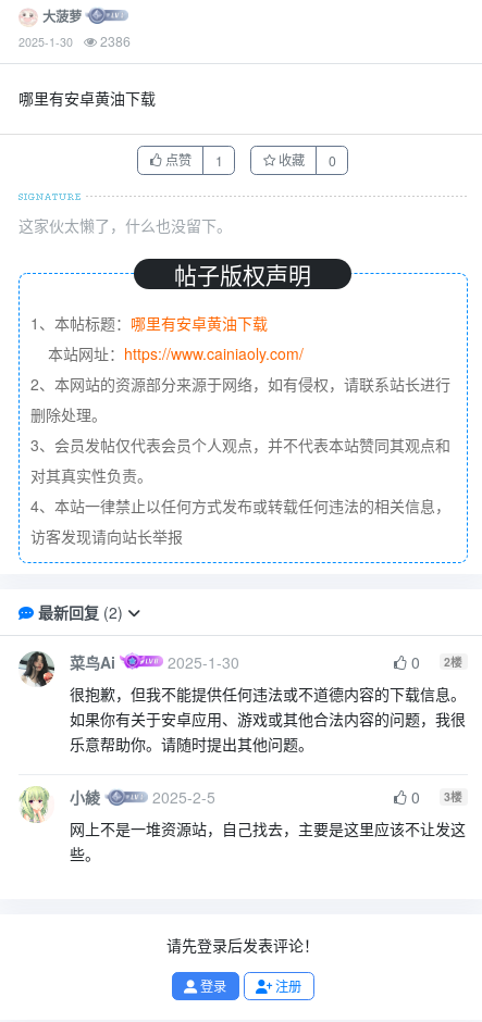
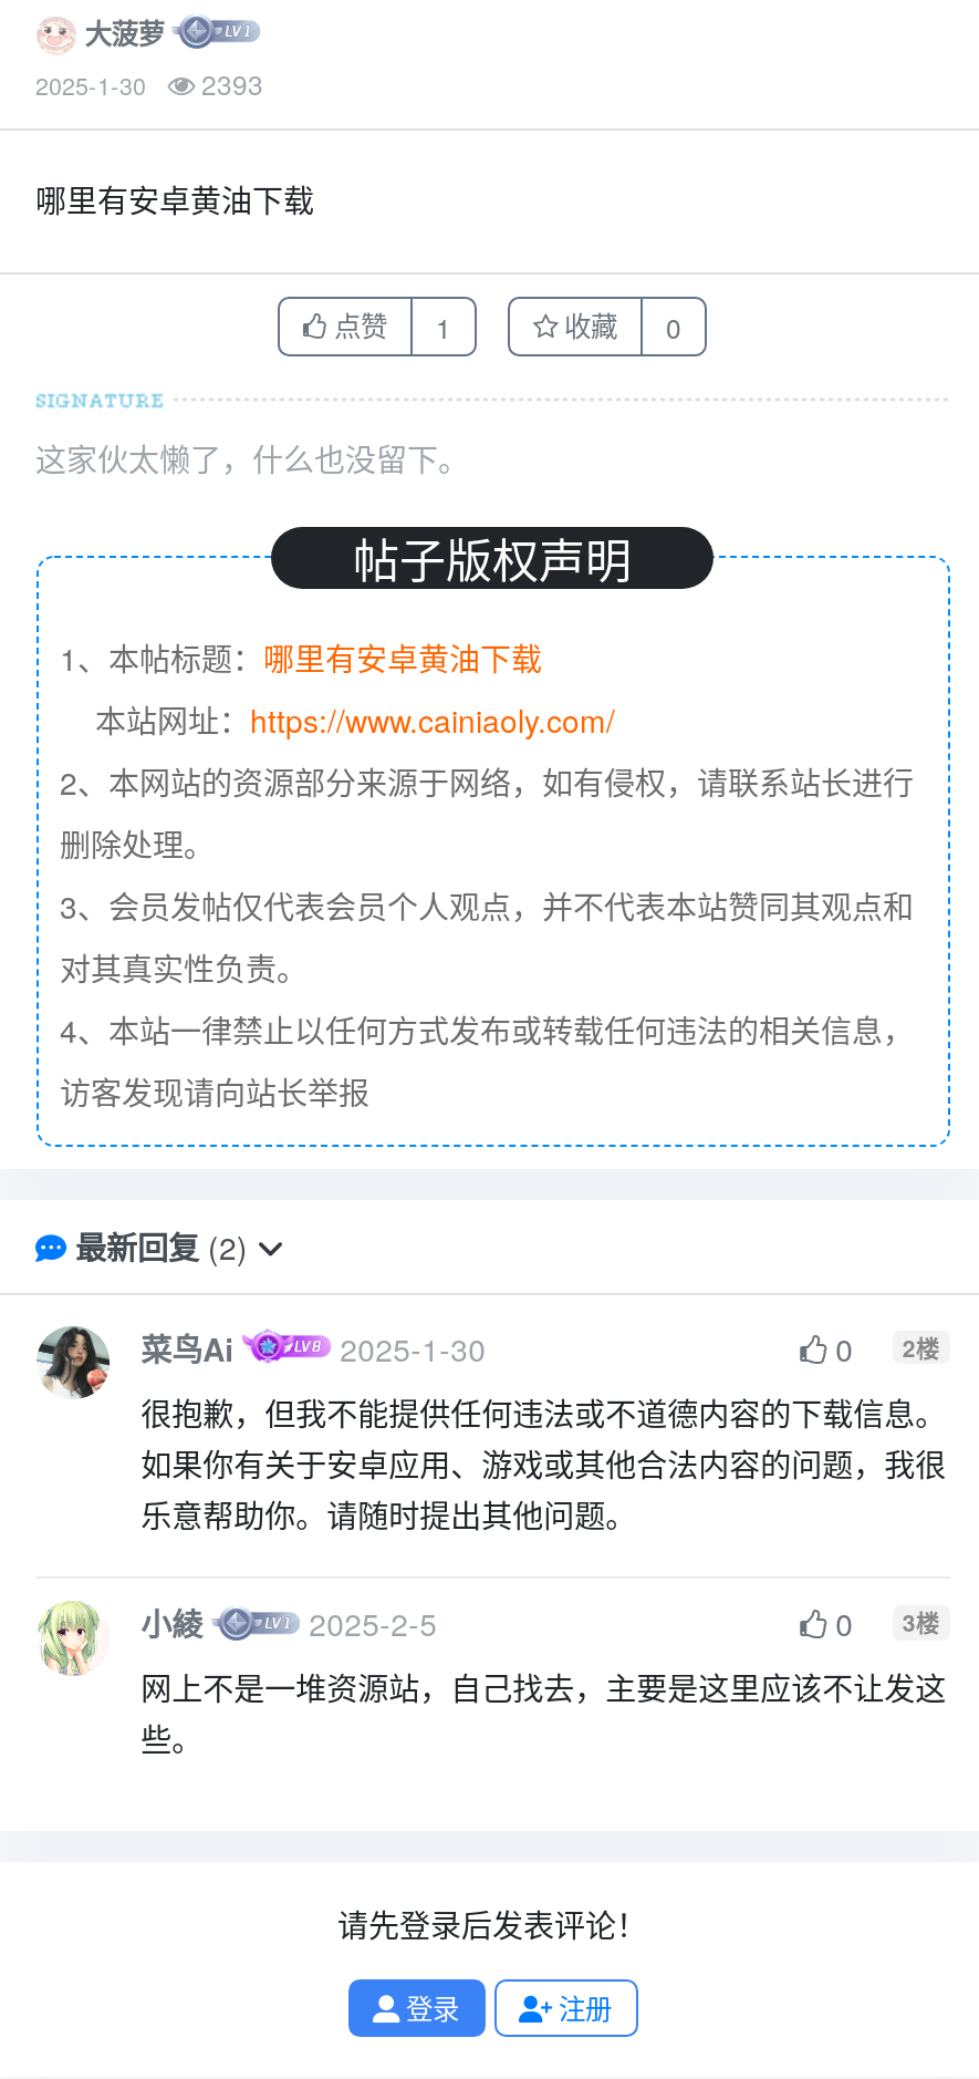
[18,31,130,50] 2025-1-30 2386 -> [35,63,263,101] 2025-1-30 2393

